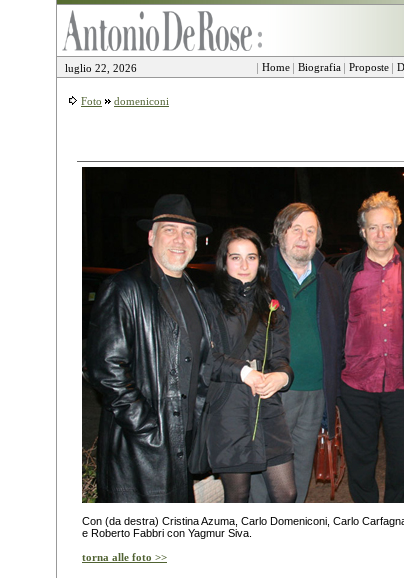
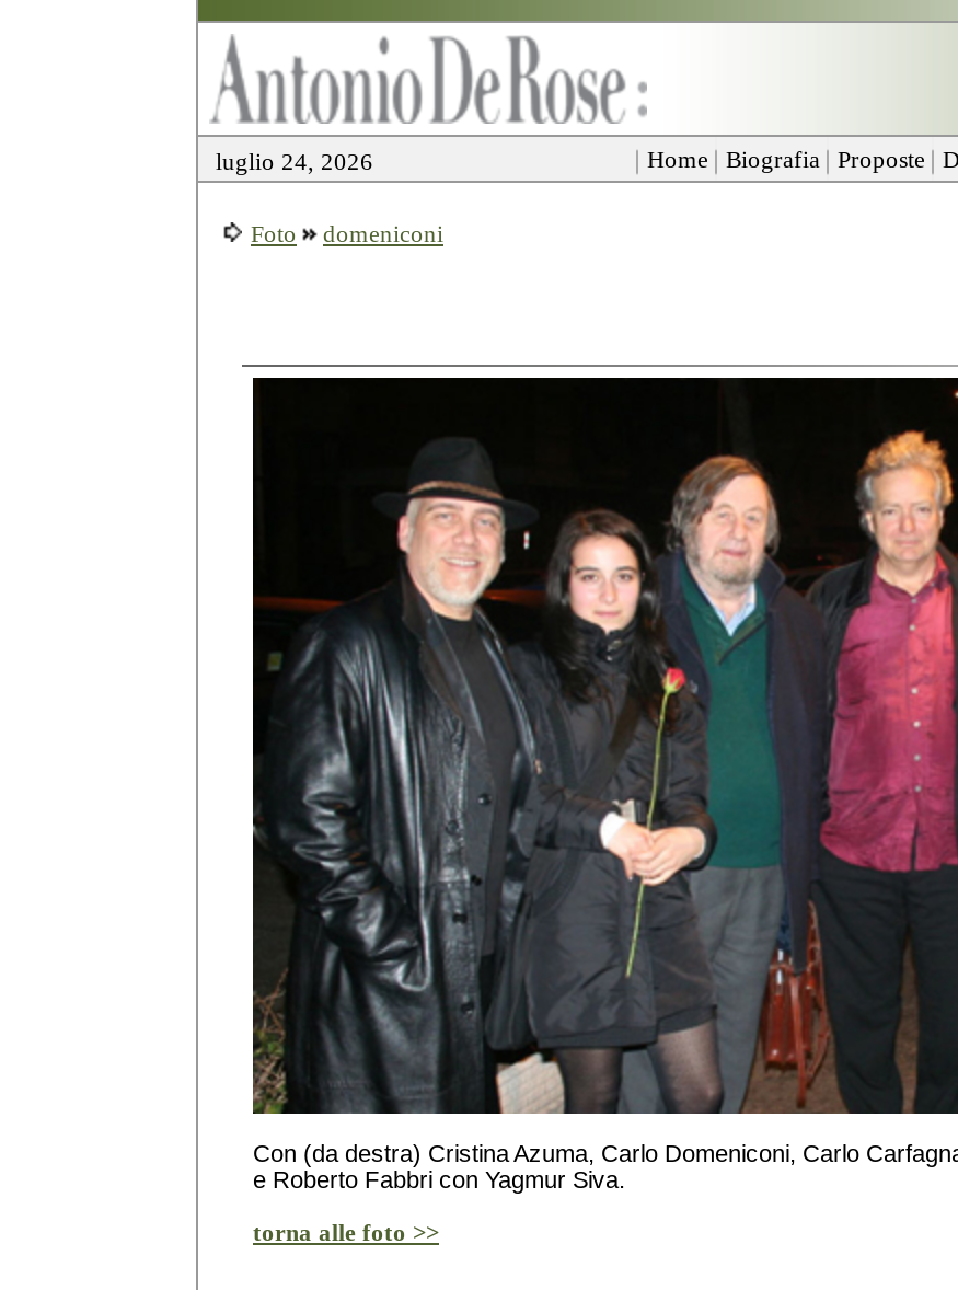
[65,62,137,74] luglio 22, 2026 -> [216,148,373,174] luglio 24, 2026

